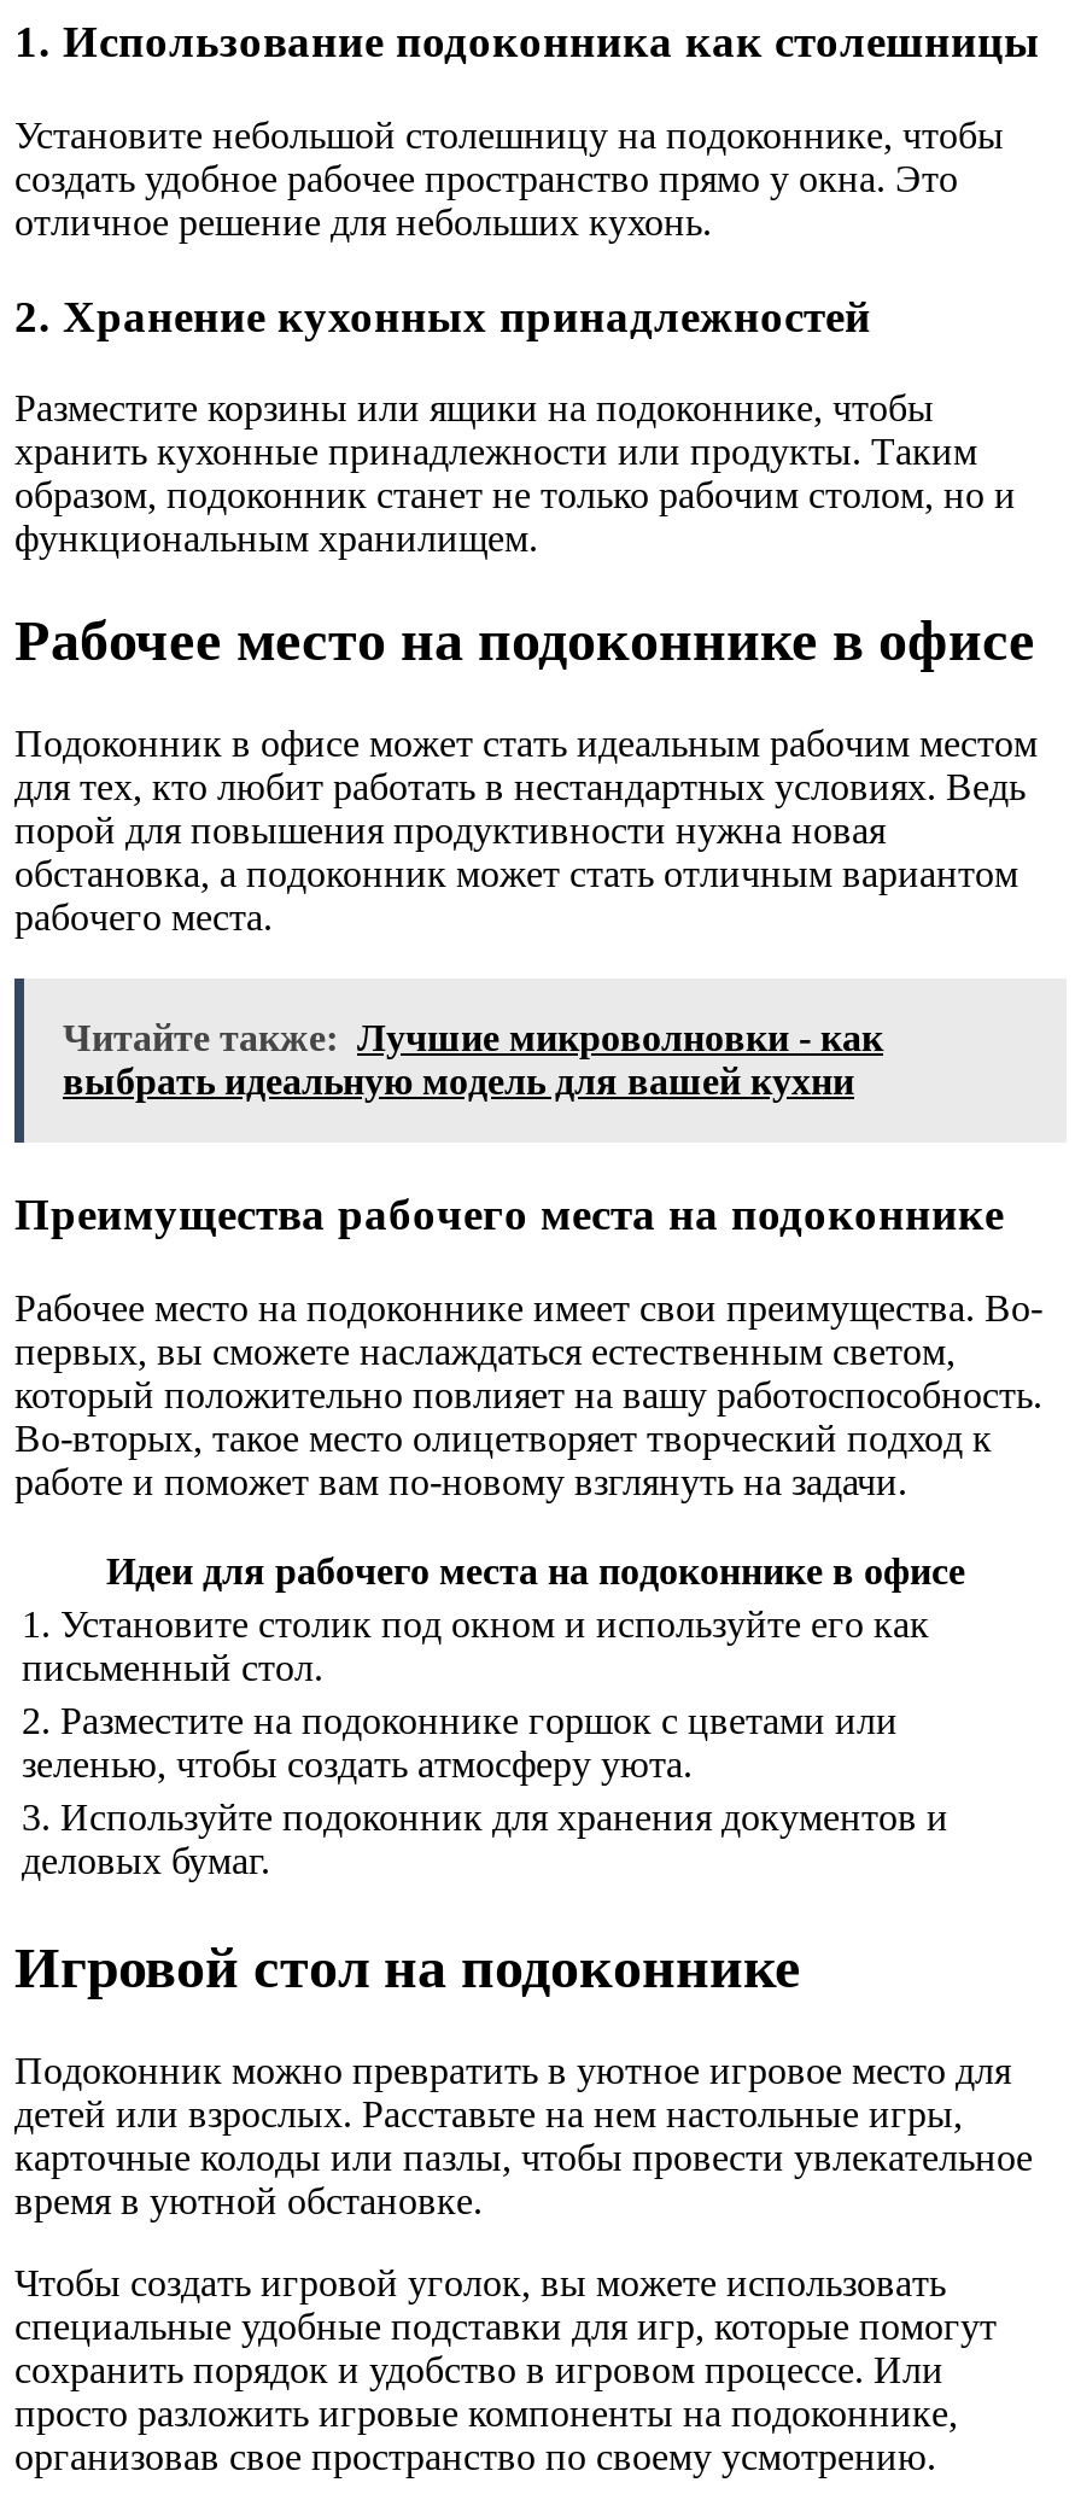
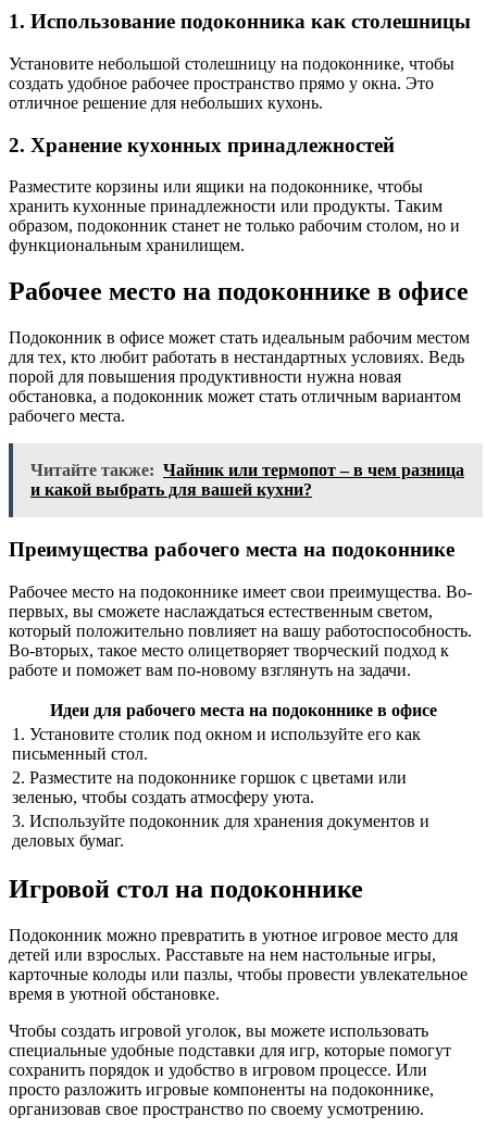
[63,1017,883,1102] Читайте также: Лучшие микроволновки - как | выбрать идеальную модель для вашей кухни -> [30,461,464,499] Читайте также: Чайник или термопот – в чем разница | и какой выбрать для вашей кухни?

